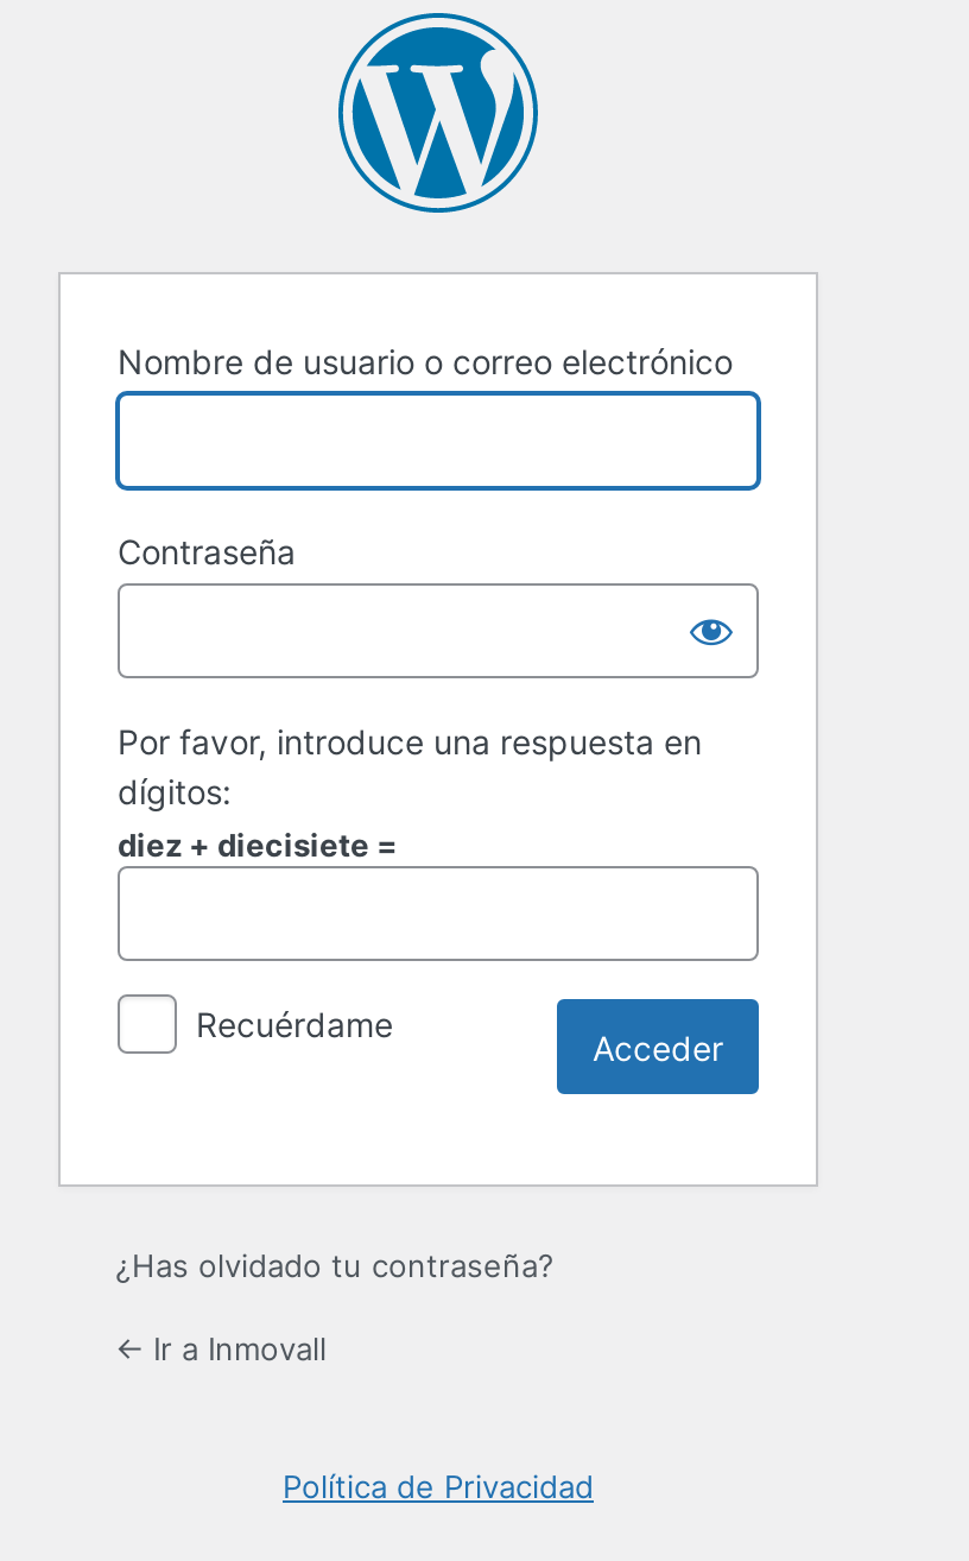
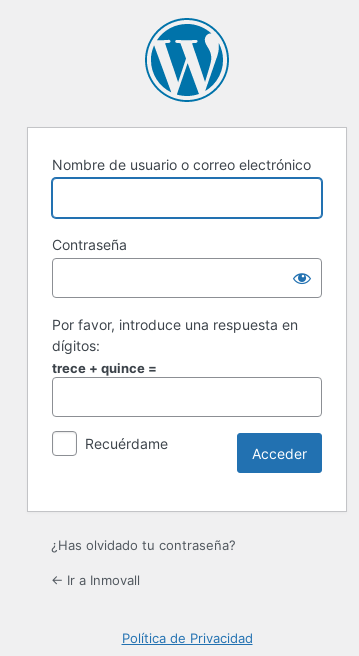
[118,827,398,865] diez + diecisiete = -> [52,360,157,376] trece + quince =

